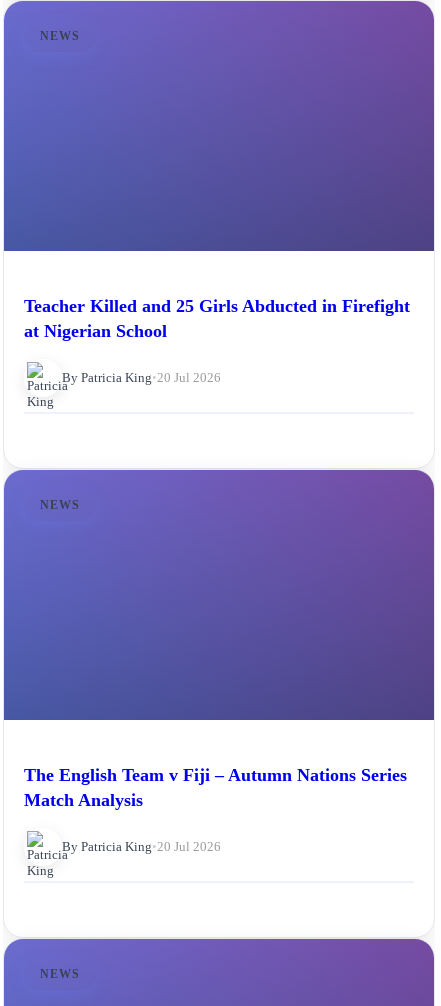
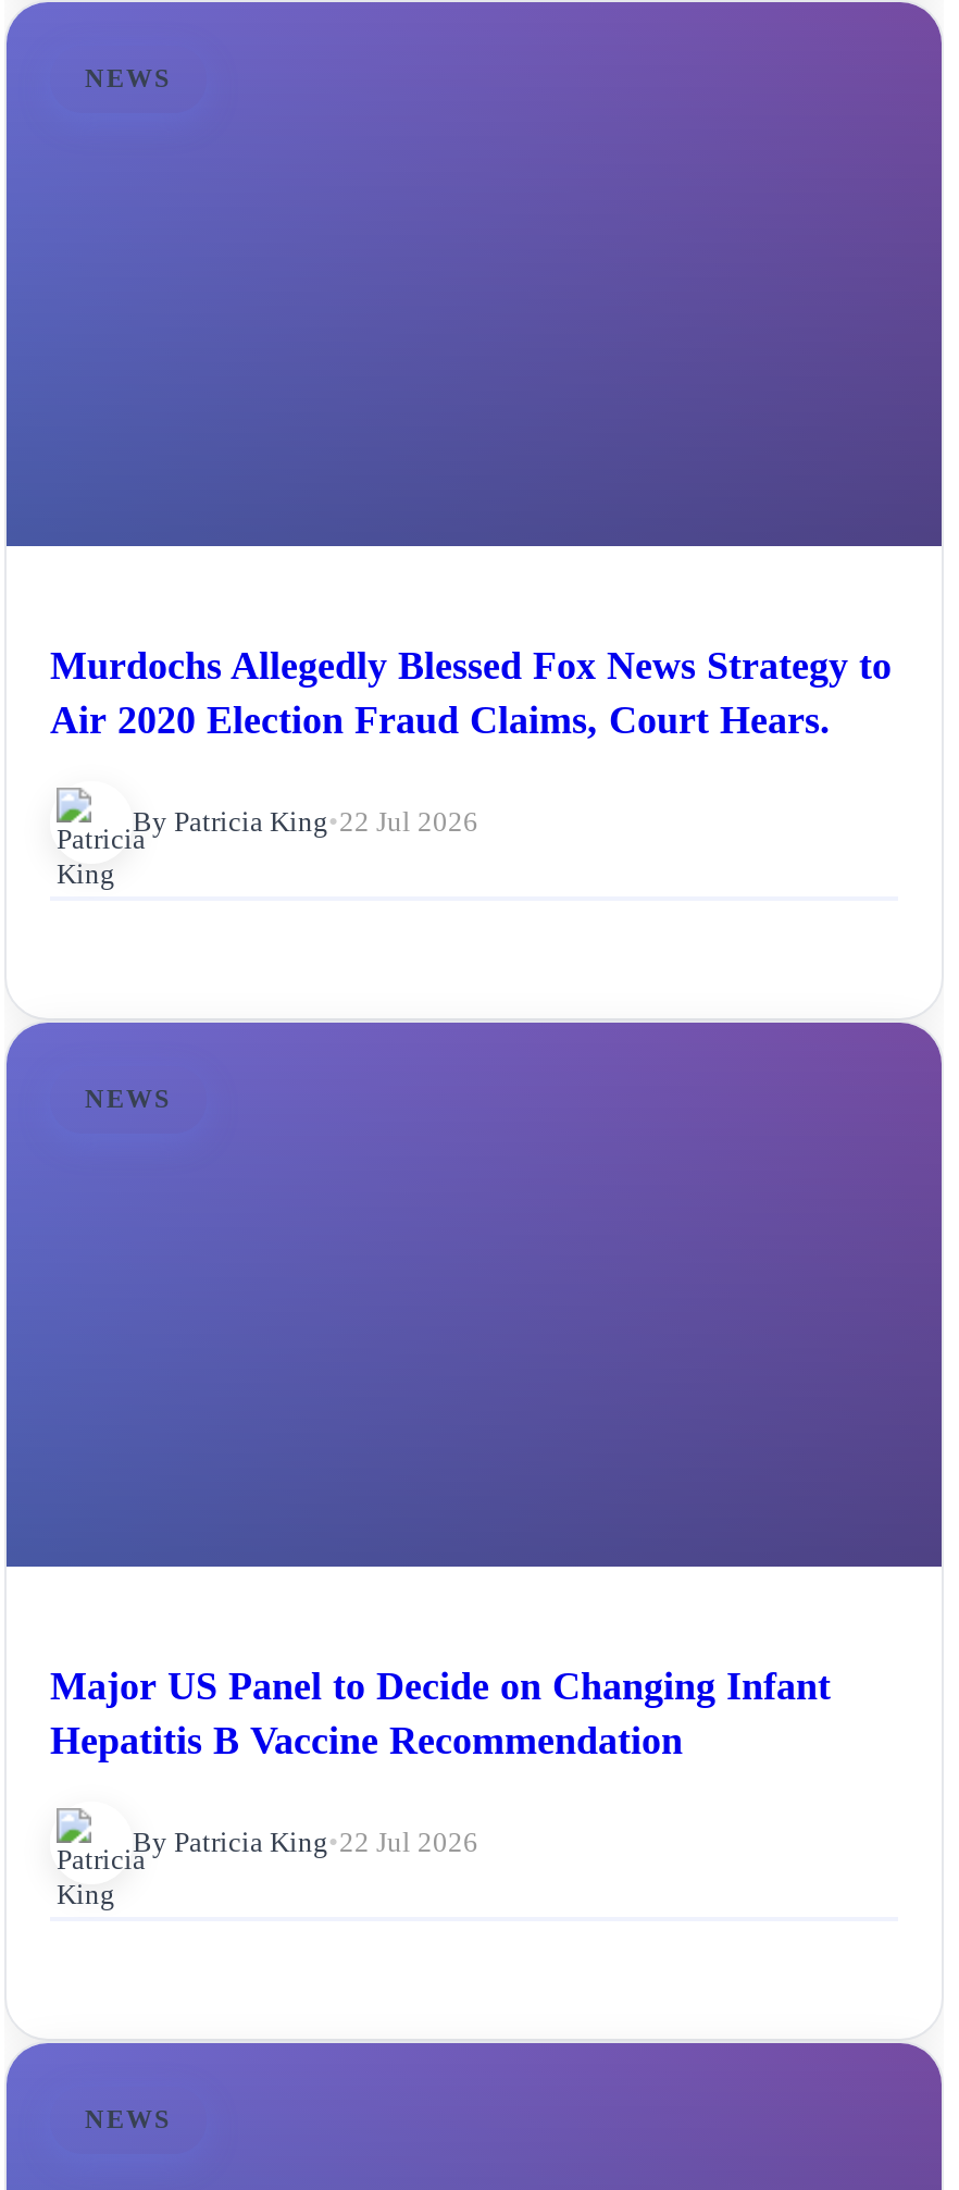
[24,296,410,341] Teacher Killed and 25 Girls Abducted in Firefight | at Nigerian School -> [50,644,892,742] Murdochs Allegedly Blessed Fox News Strategy to | Air 2020 Election Fraud Claims, Court Hears.
[62,370,221,385] By Patricia King • 20 Jul 2026 -> [133,805,478,838] By Patricia King • 22 Jul 2026
[24,765,407,810] The English Team v Fiji – Autumn Nations Series | Match Analysis -> [50,1665,831,1763] Major US Panel to Decide on Changing Infant | Hepatitis B Vaccine Recommendation
[62,839,221,854] By Patricia King • 20 Jul 2026 -> [133,1826,478,1858] By Patricia King • 22 Jul 2026

